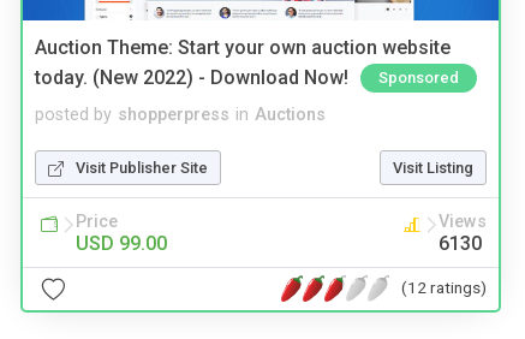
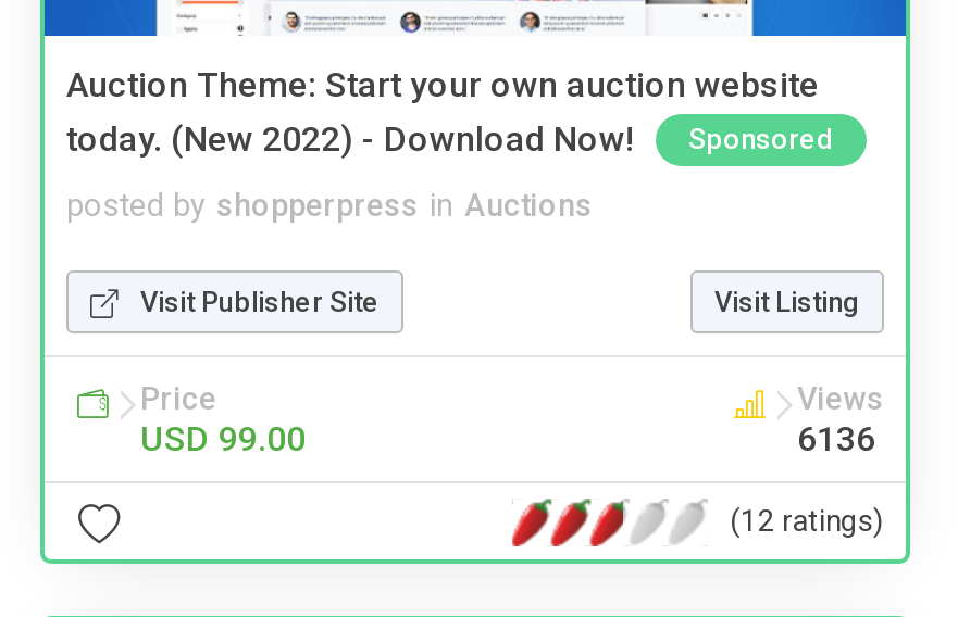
[439,232,482,254] 6130 -> [797,418,875,460] 6136

